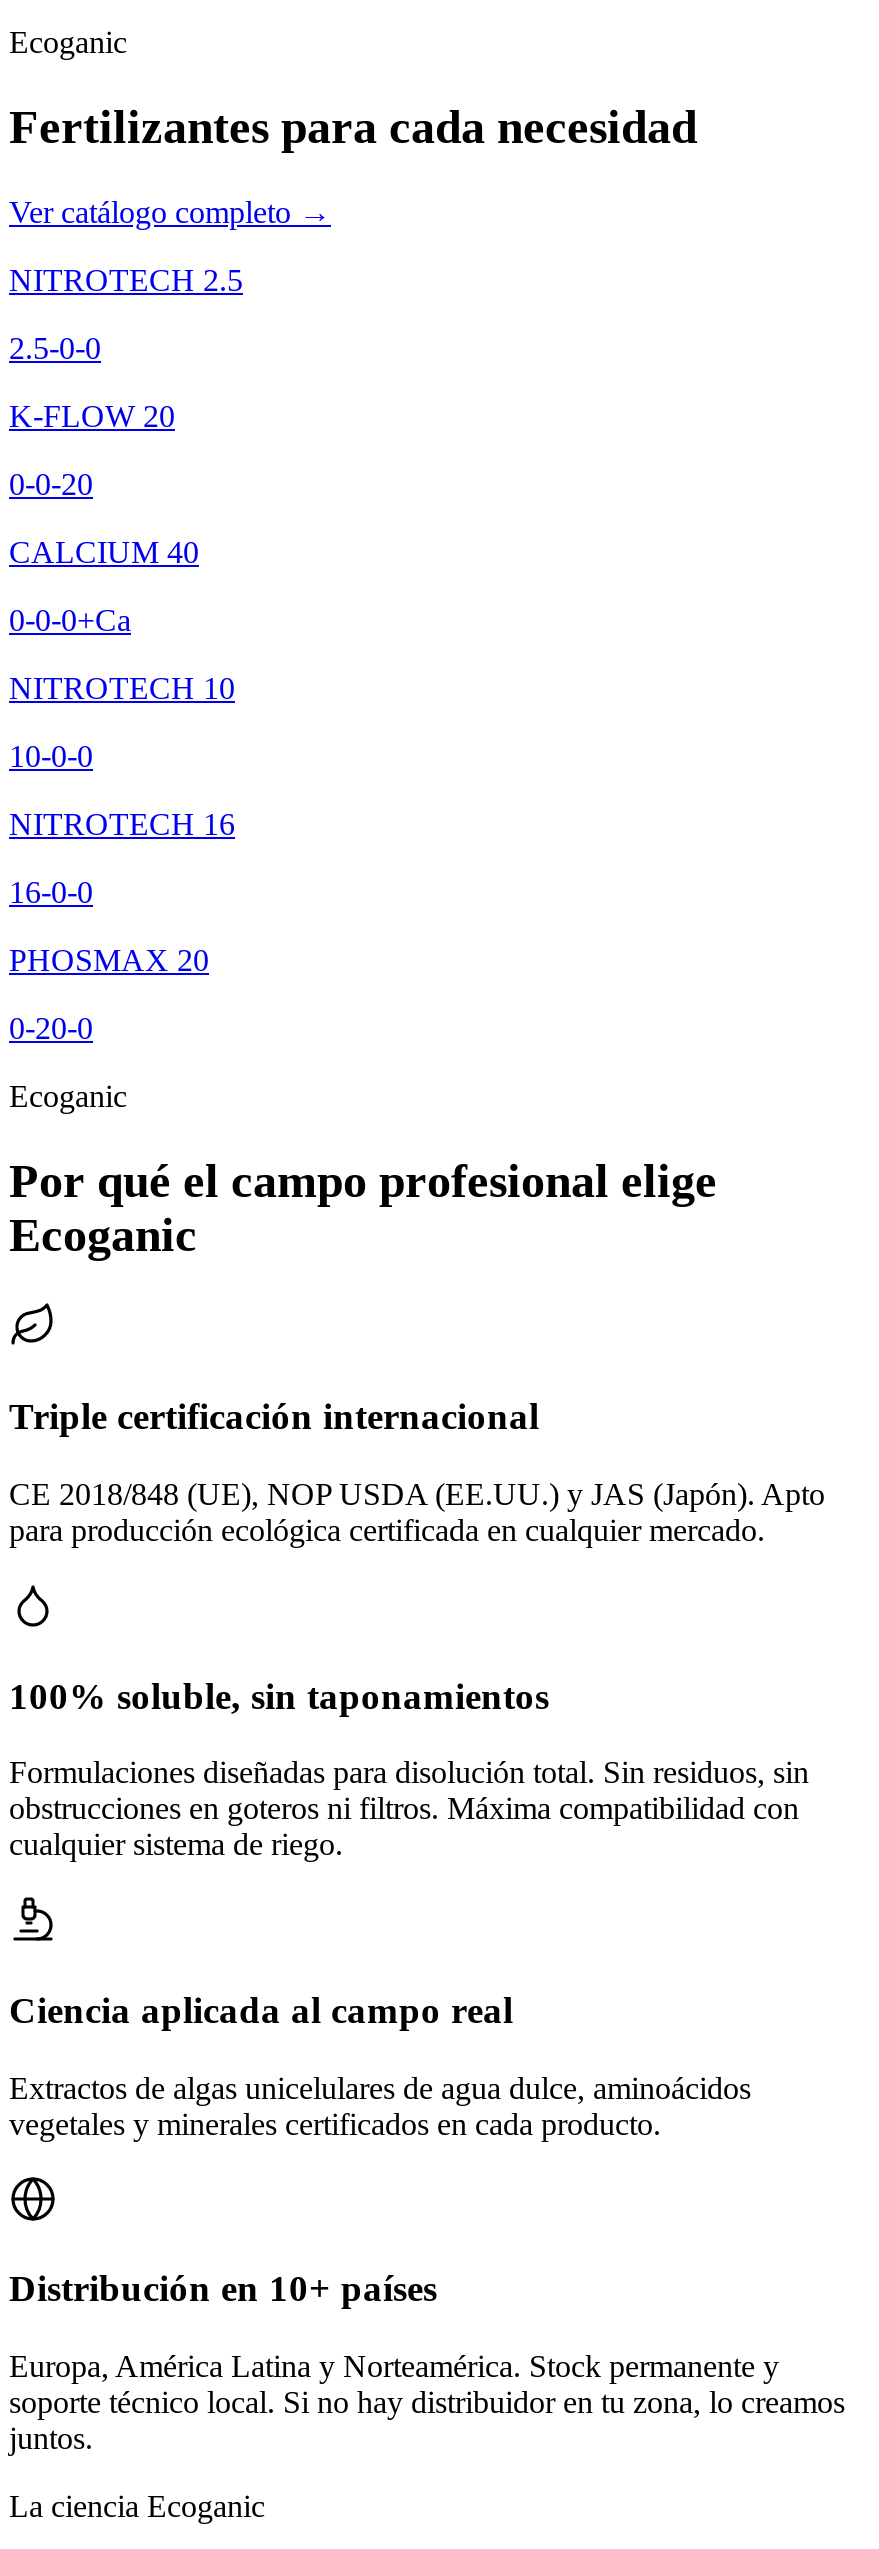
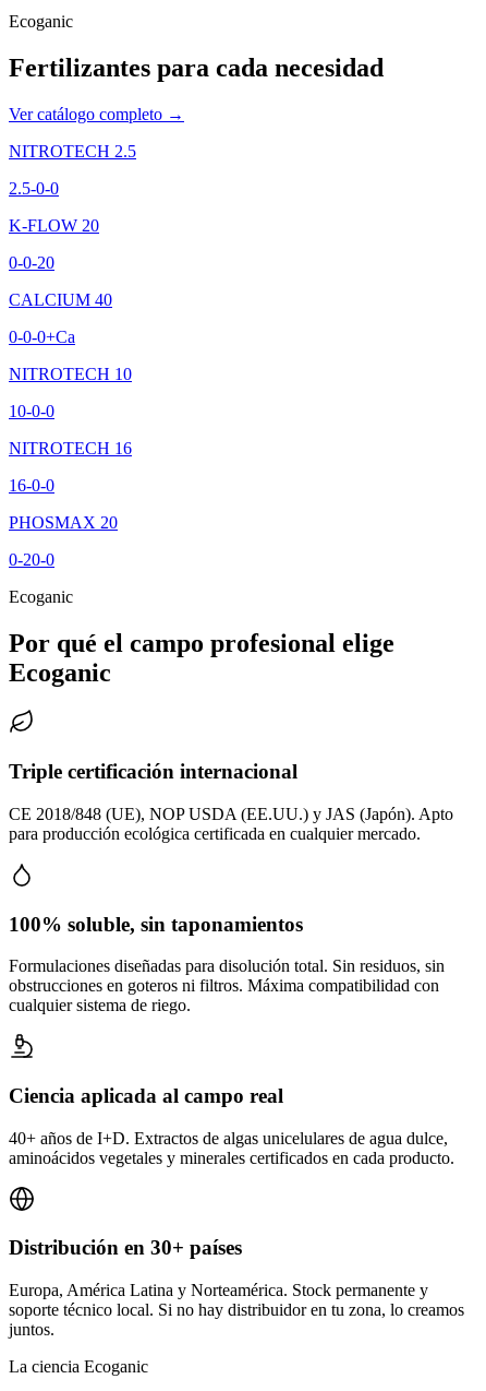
[9,2071,751,2141] Extractos de algas unicelulares de agua dulce, aminoácidos | vegetales y minerales certificados en cada producto. -> [9,1129,454,1167] 40+ años de I+D. Extractos de algas unicelulares de agua dulce, | aminoácidos vegetales y minerales certificados en cada producto.
[9,2268,437,2310] Distribución en 10+ países -> [9,1237,242,1259] Distribución en 30+ países

